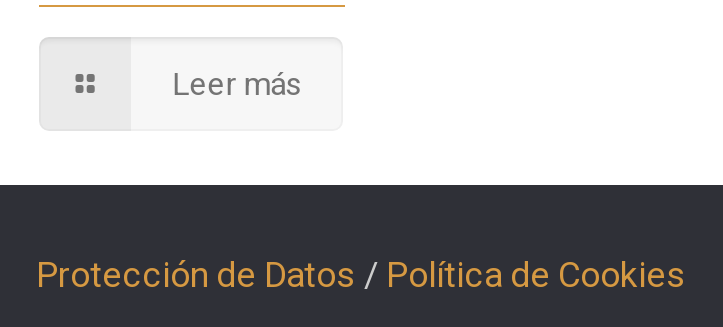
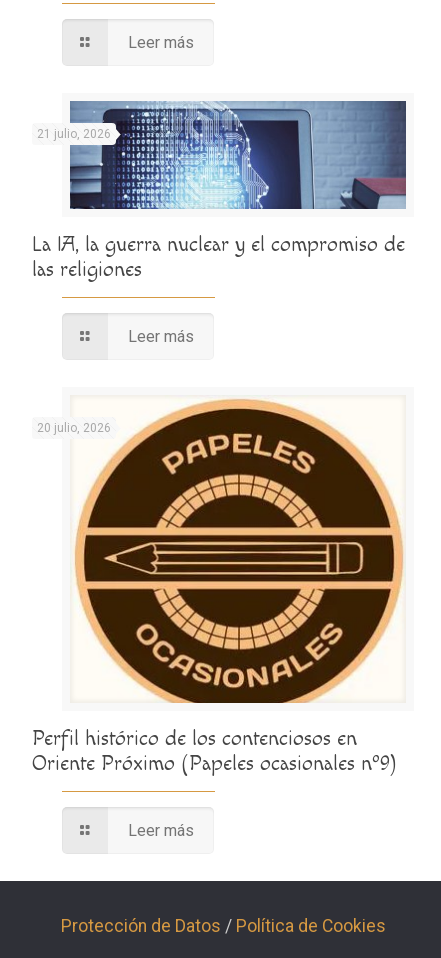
none -> [32,231,405,345] La IA, la guerra nuclear y el compromiso de | las religiones | Leer más
none -> [32,726,397,840] Perfil histórico de los contenciosos en | Oriente Próximo (Papeles ocasionales nº9) | Leer más
none -> [37,100,407,210] [image] | 21 julio, 2026
none -> [37,398,405,704] [image] | 20 julio, 2026

